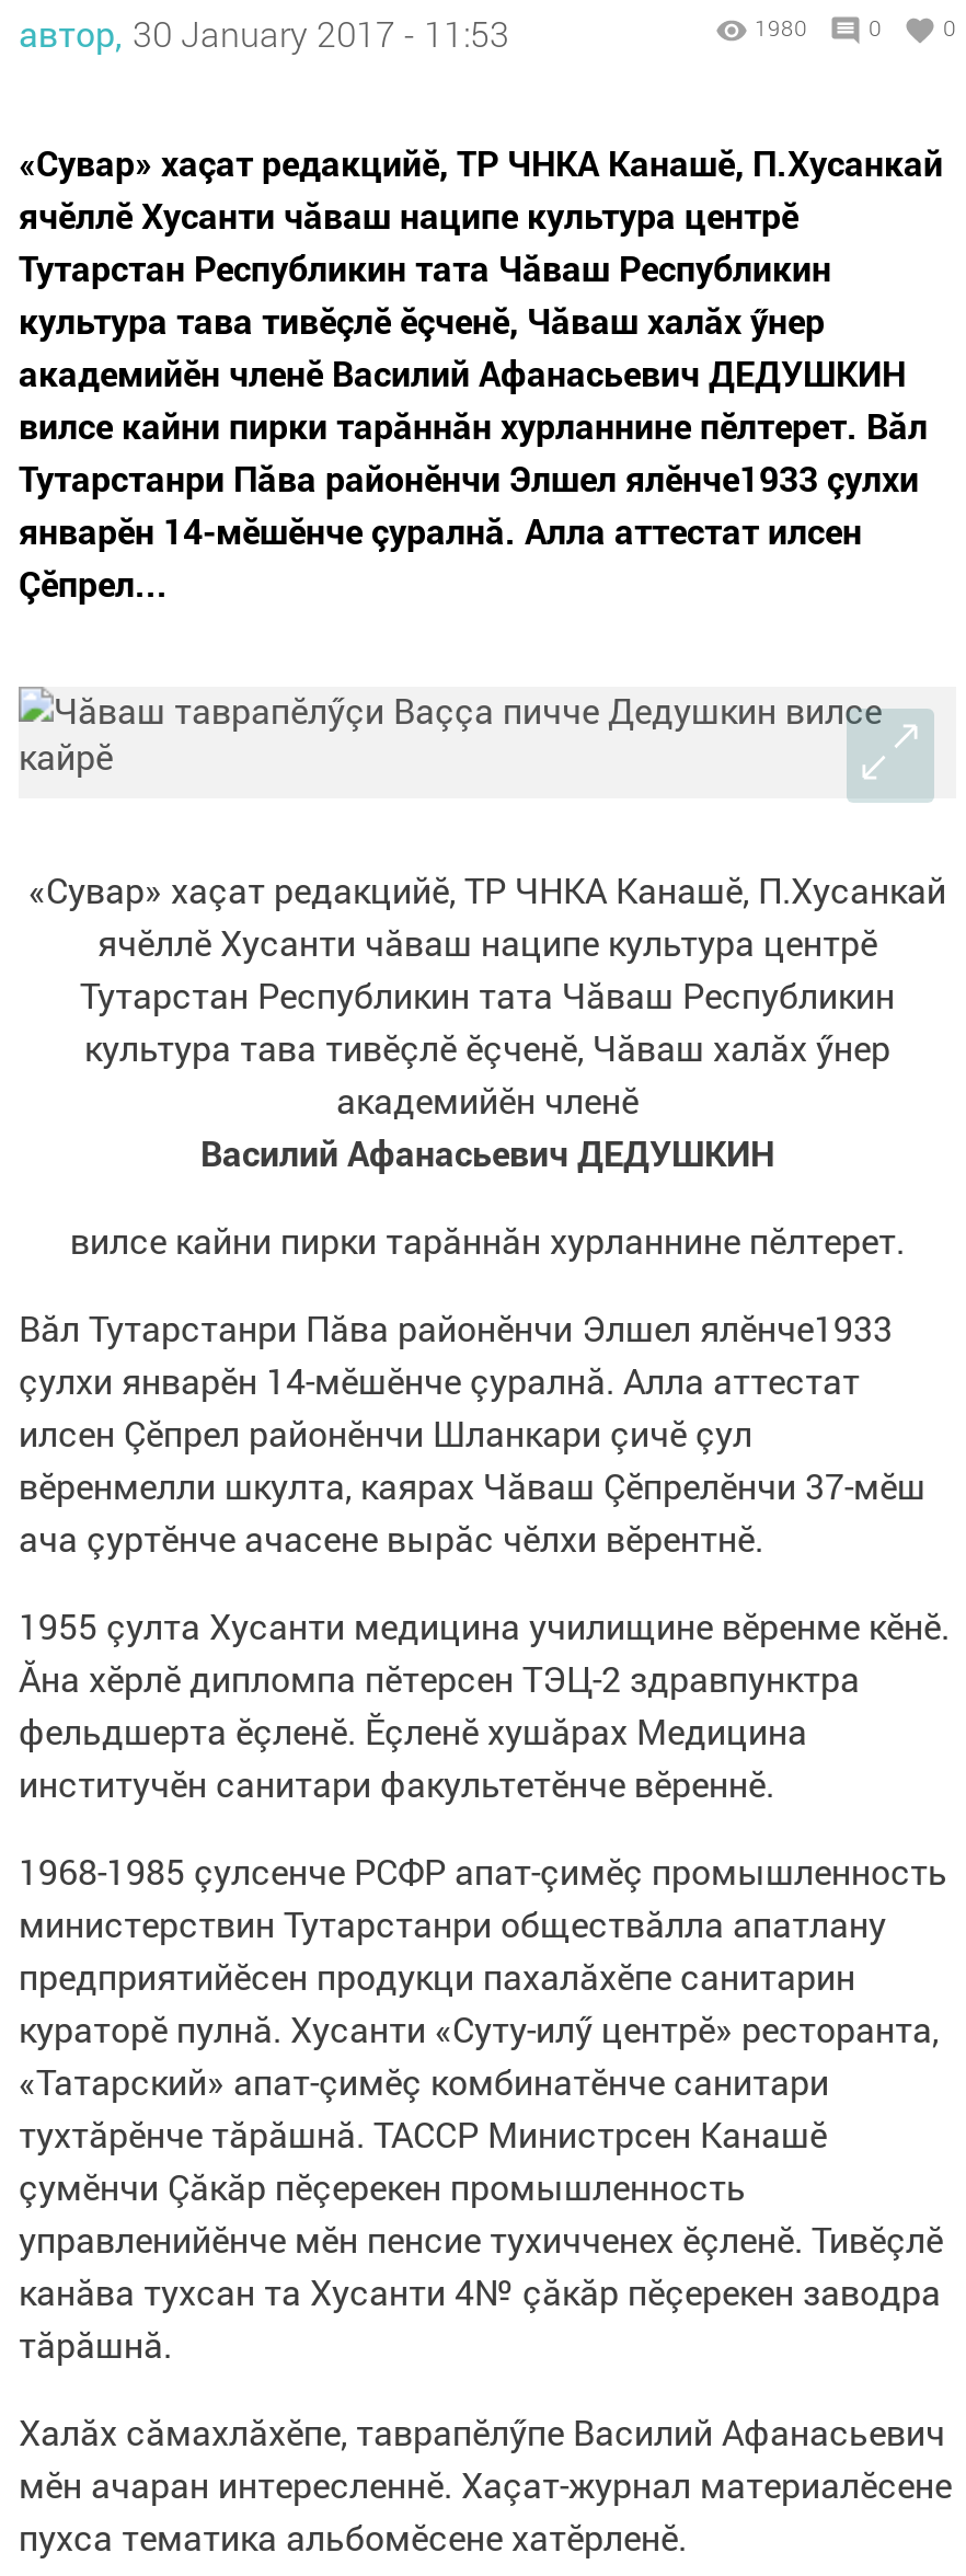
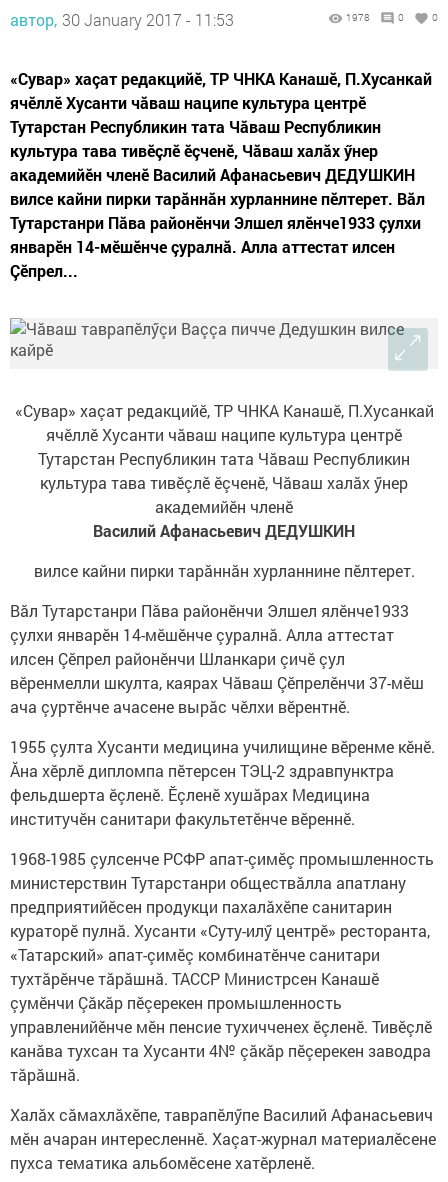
[755,15,807,43] 1980 -> [346,11,370,24] 1978

